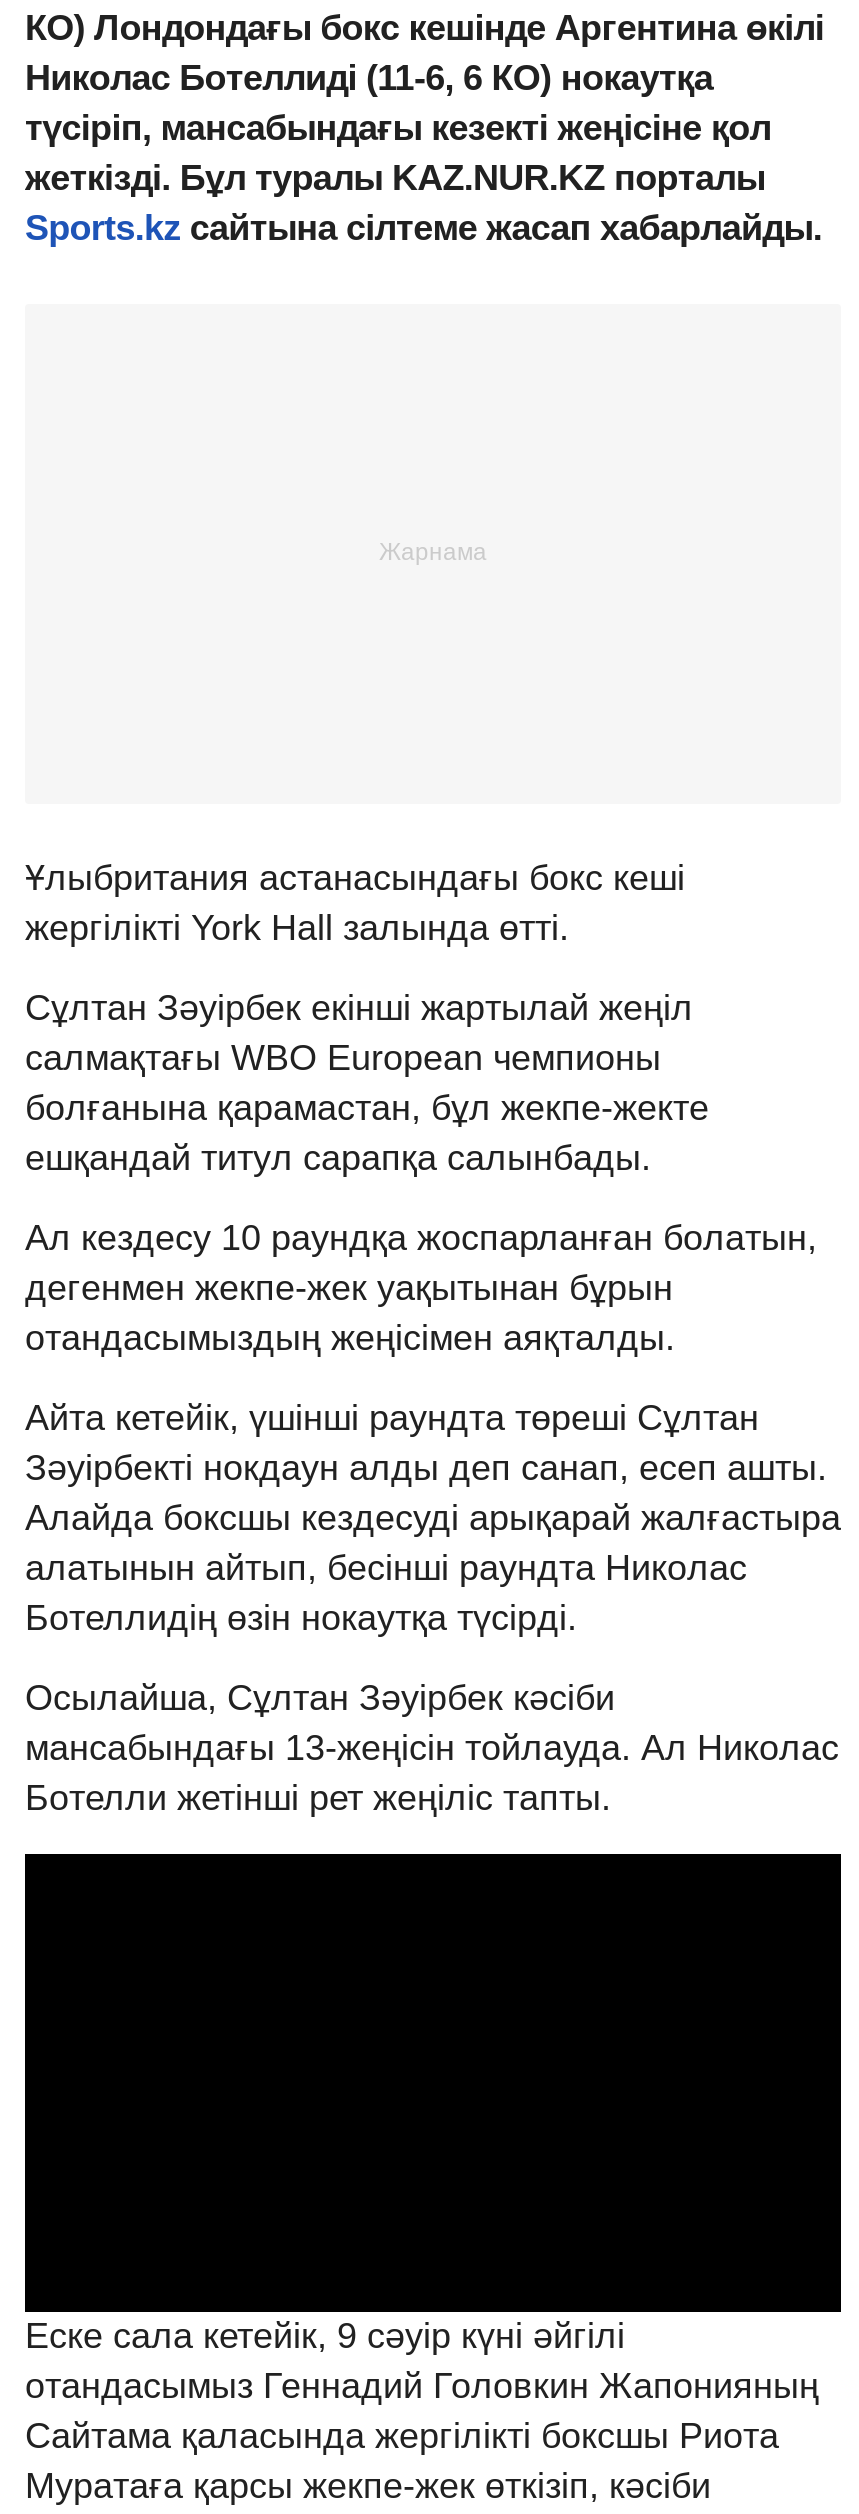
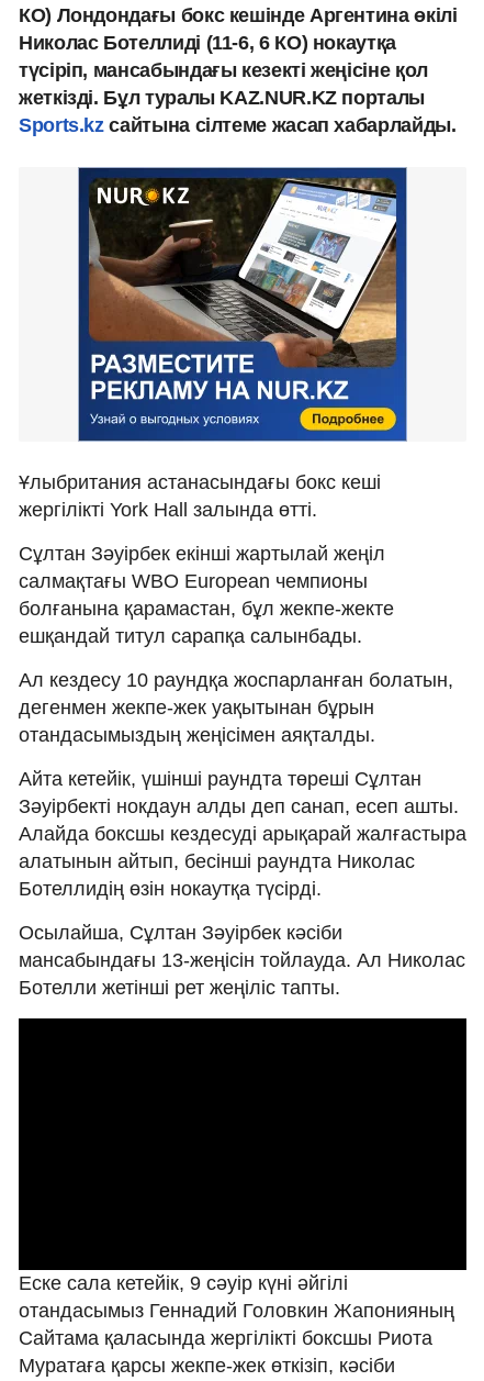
none -> [77,166,408,443] [image]

